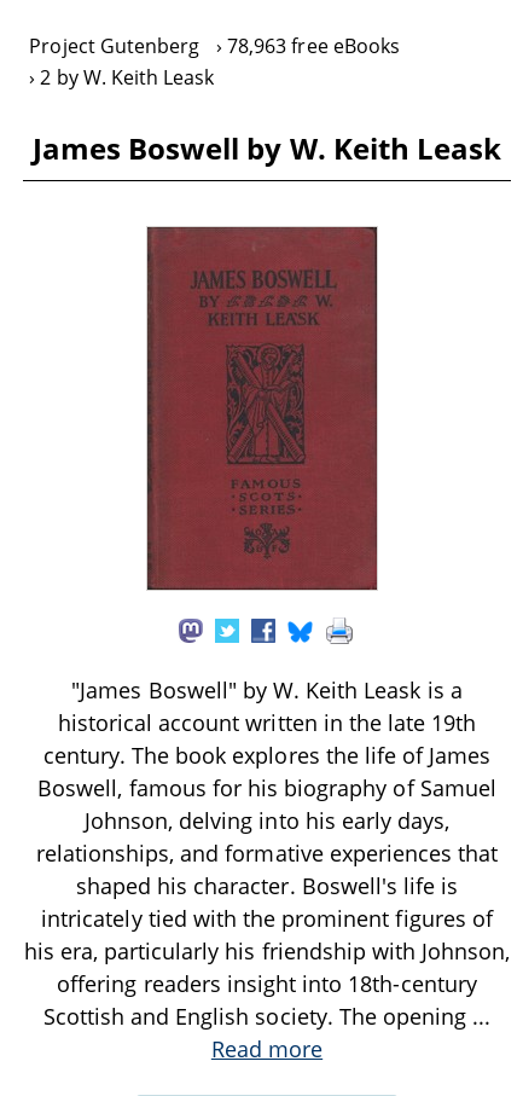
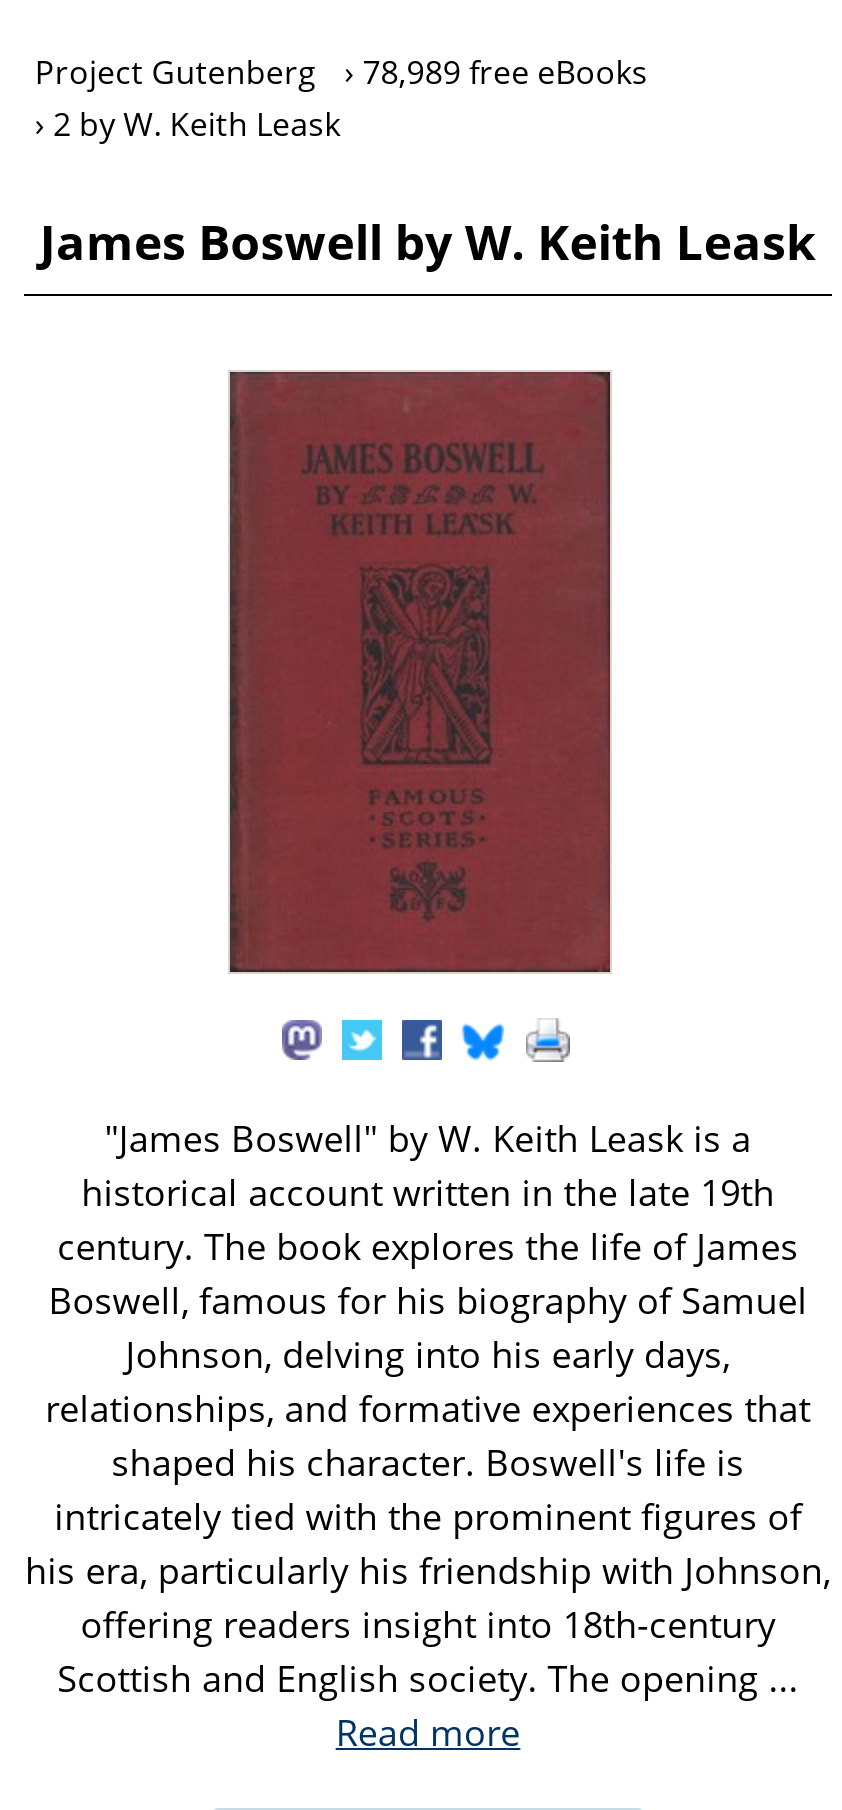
[29,33,400,59] Project Gutenberg 78,963 free eBooks -> [35,50,648,94] Project Gutenberg 78,989 free eBooks

